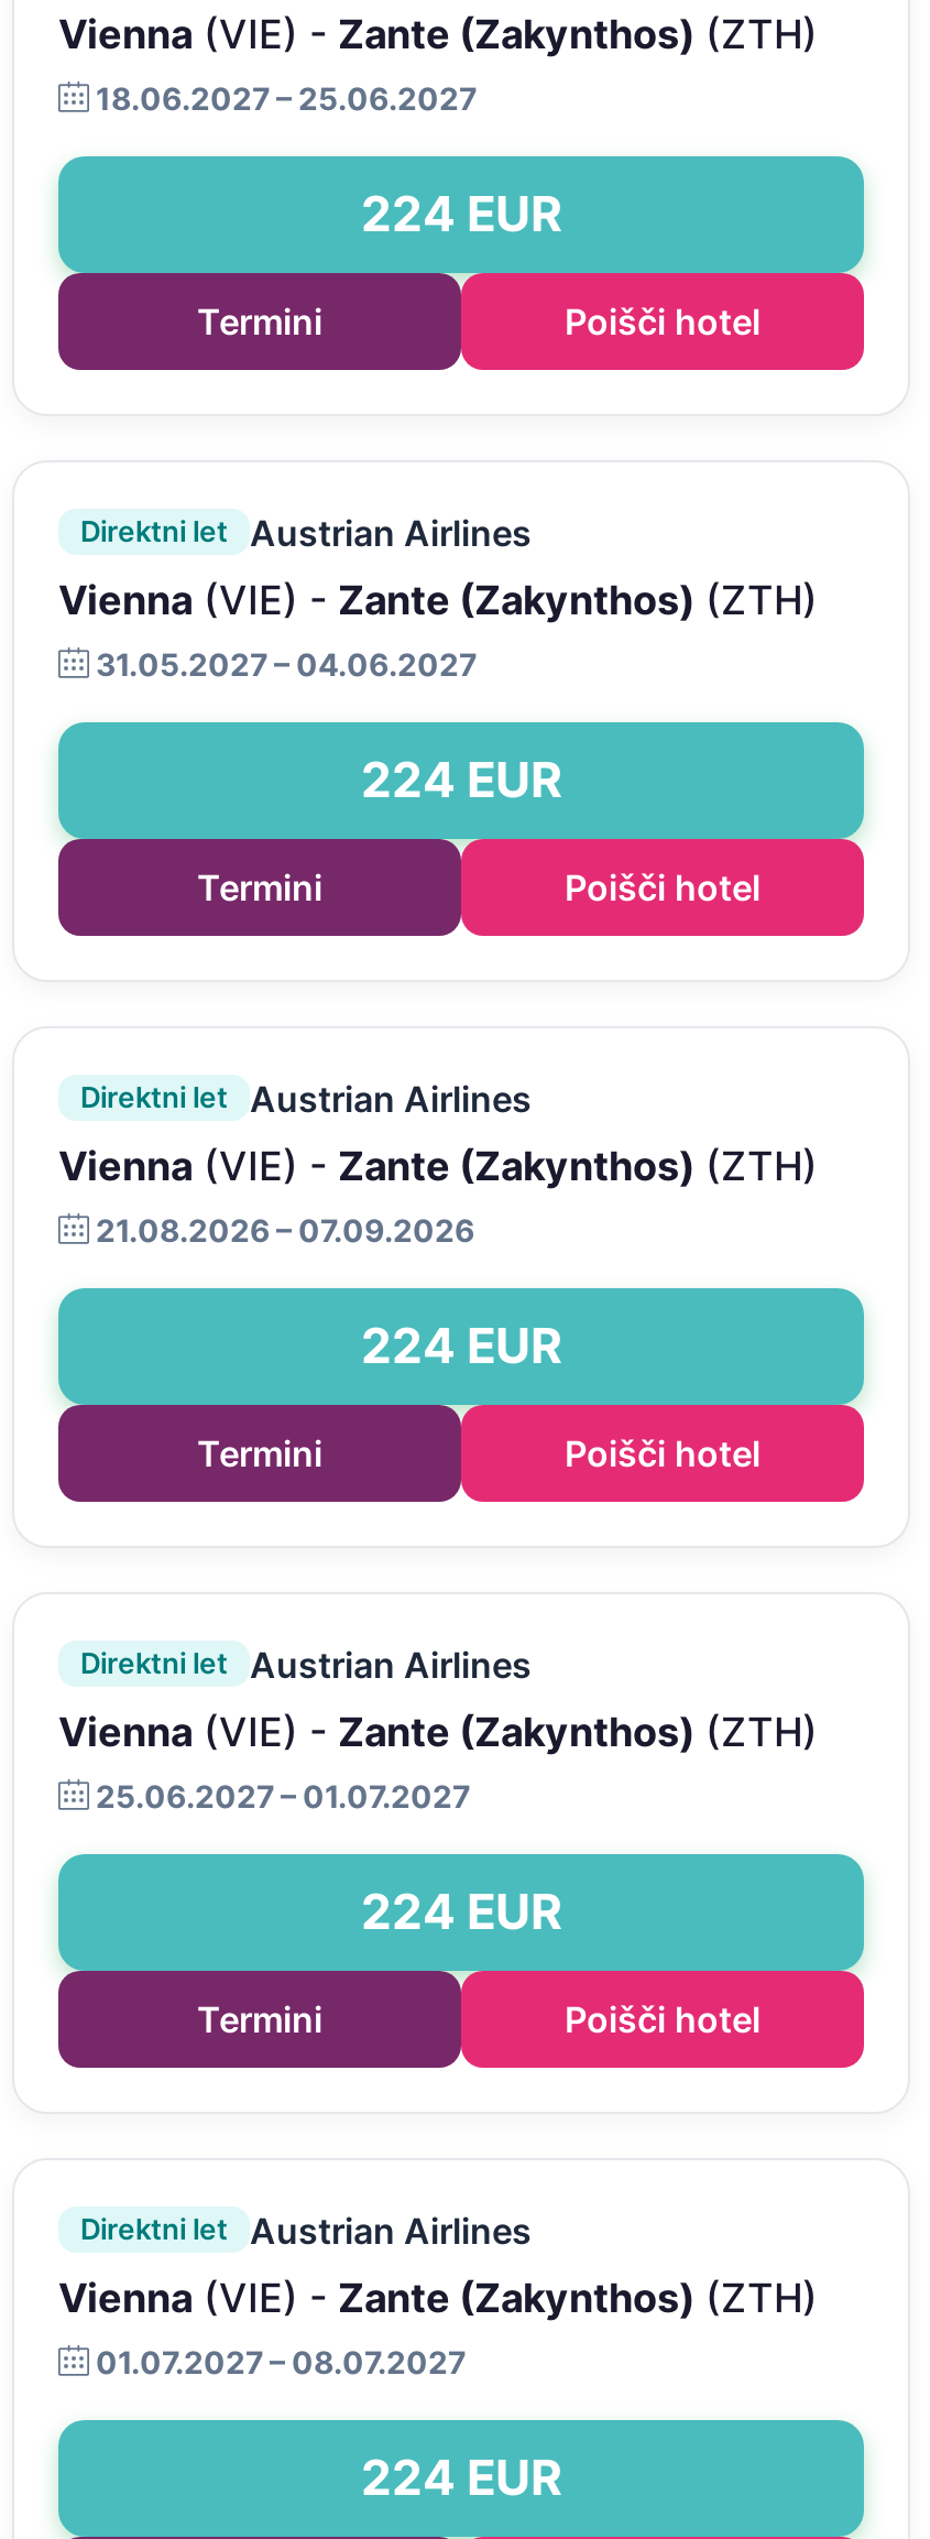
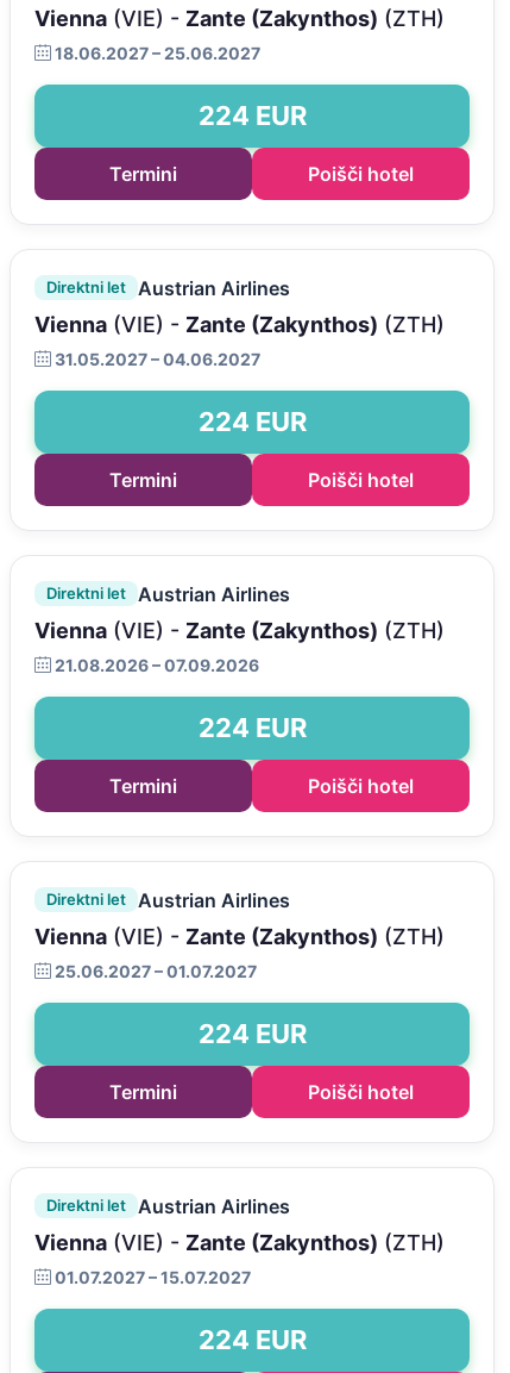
[89,2343,466,2380] 01.07.2027 – 08.07.2027 -> [51,1267,251,1287] 01.07.2027 – 15.07.2027

